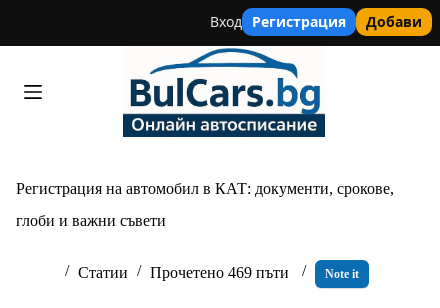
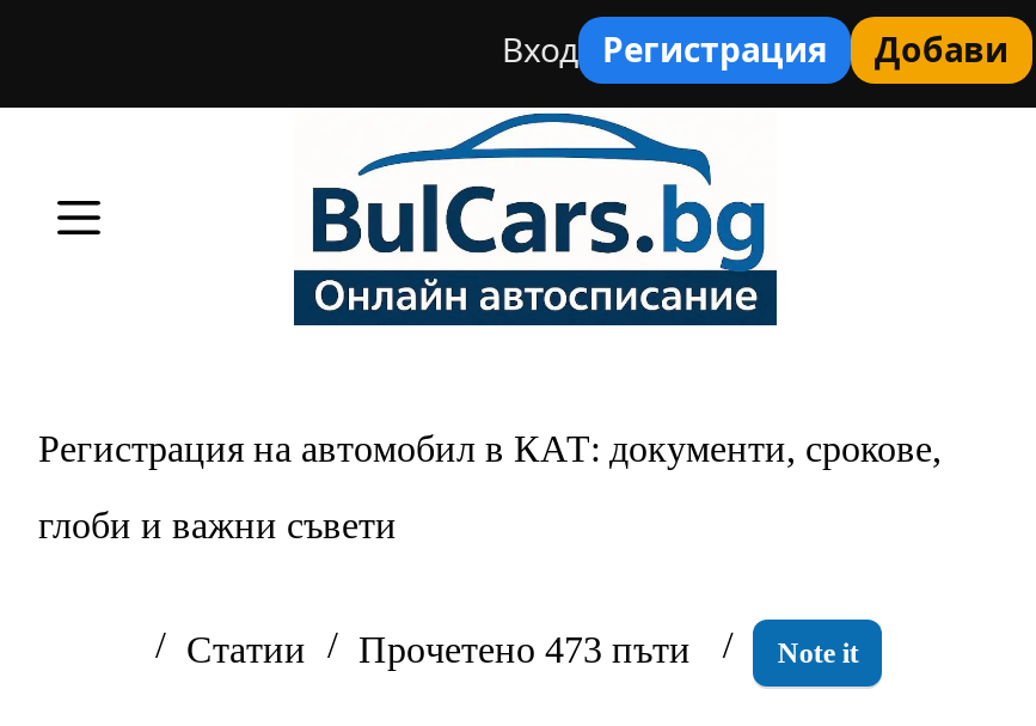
[150,264,289,281] Прочетено 469 пъти -> [358,629,691,670] Прочетено 473 пъти

